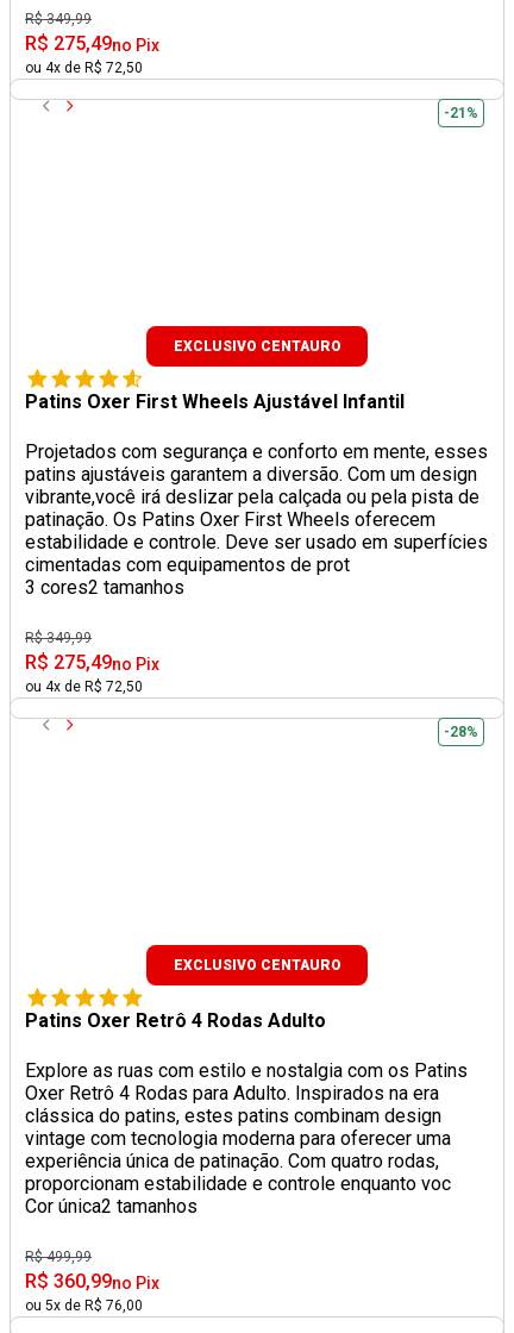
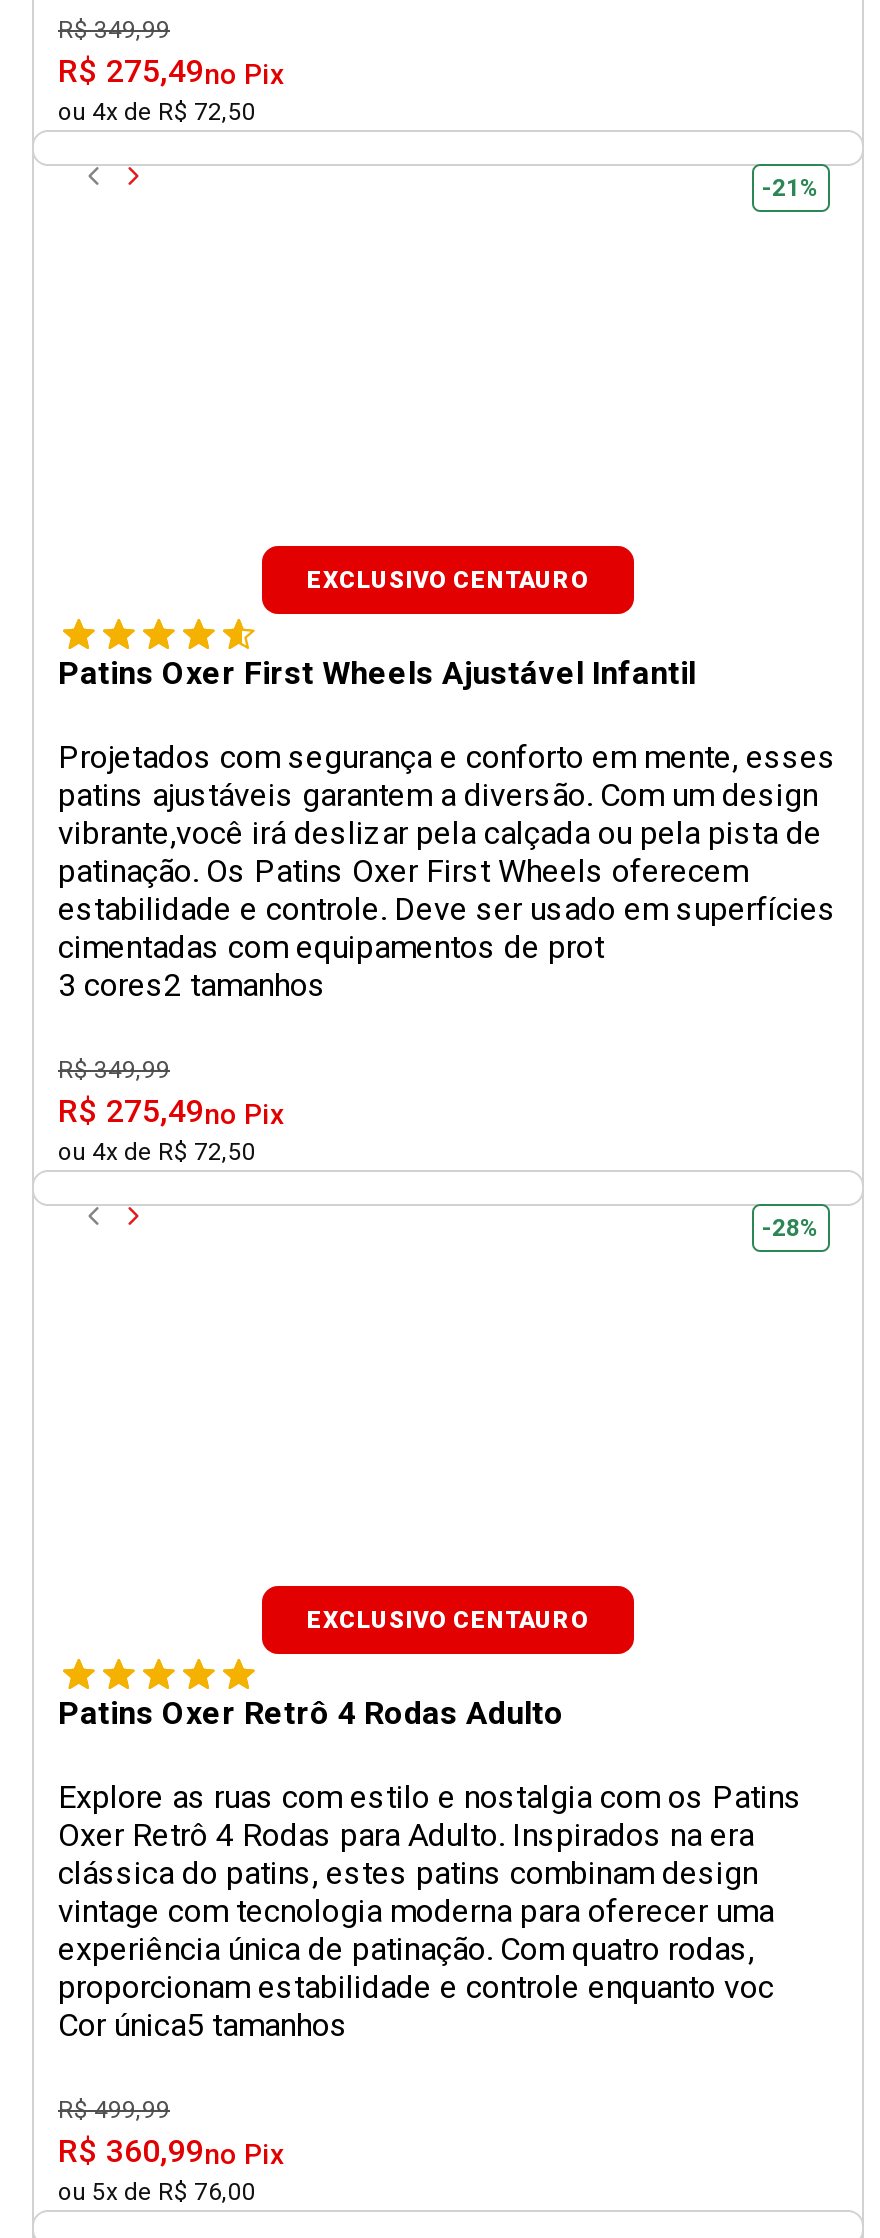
[25,1195,198,1218] Cor única2 tamanhos -> [58,2006,348,2044] Cor única5 tamanhos

